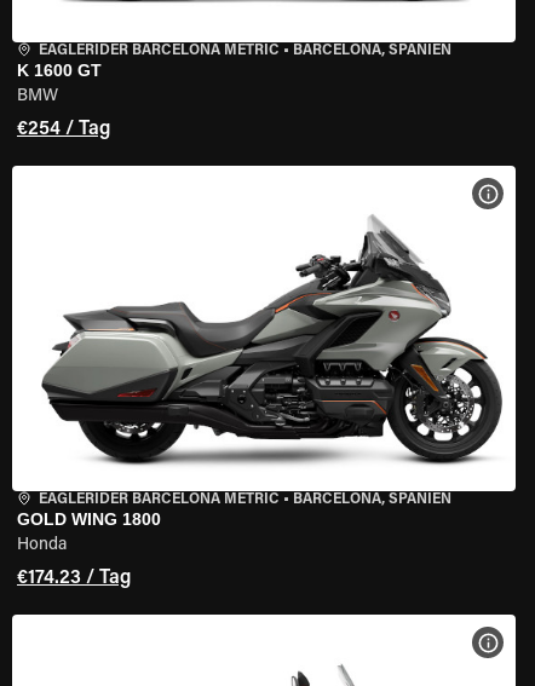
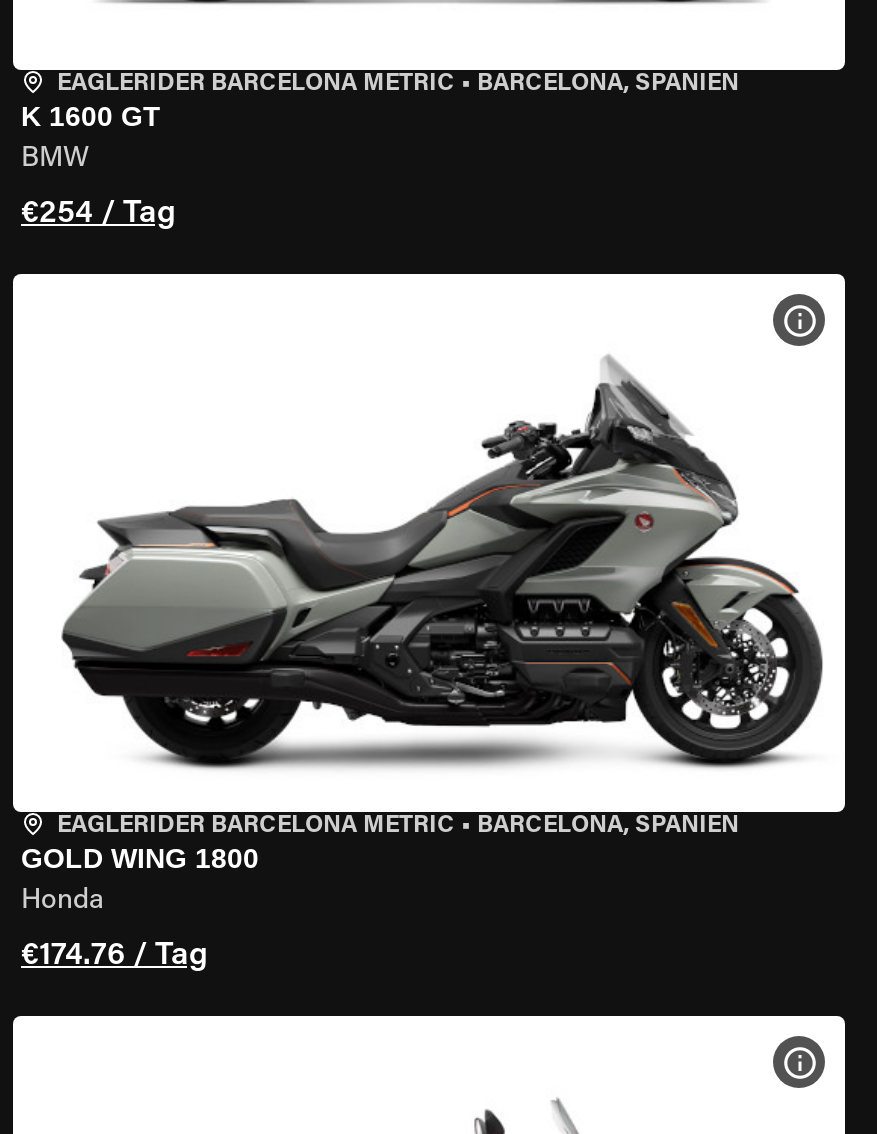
[17,569,131,588] €174.23 / Tag -> [21,940,207,972] €174.76 / Tag

